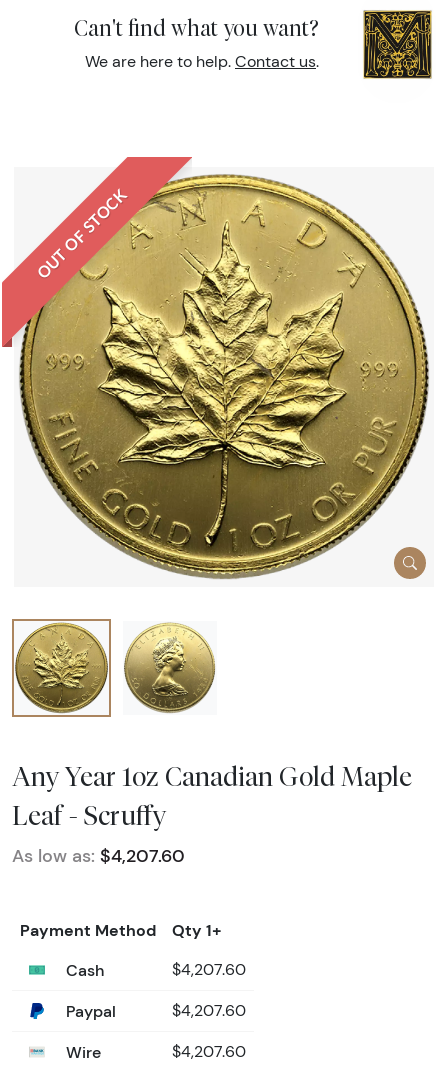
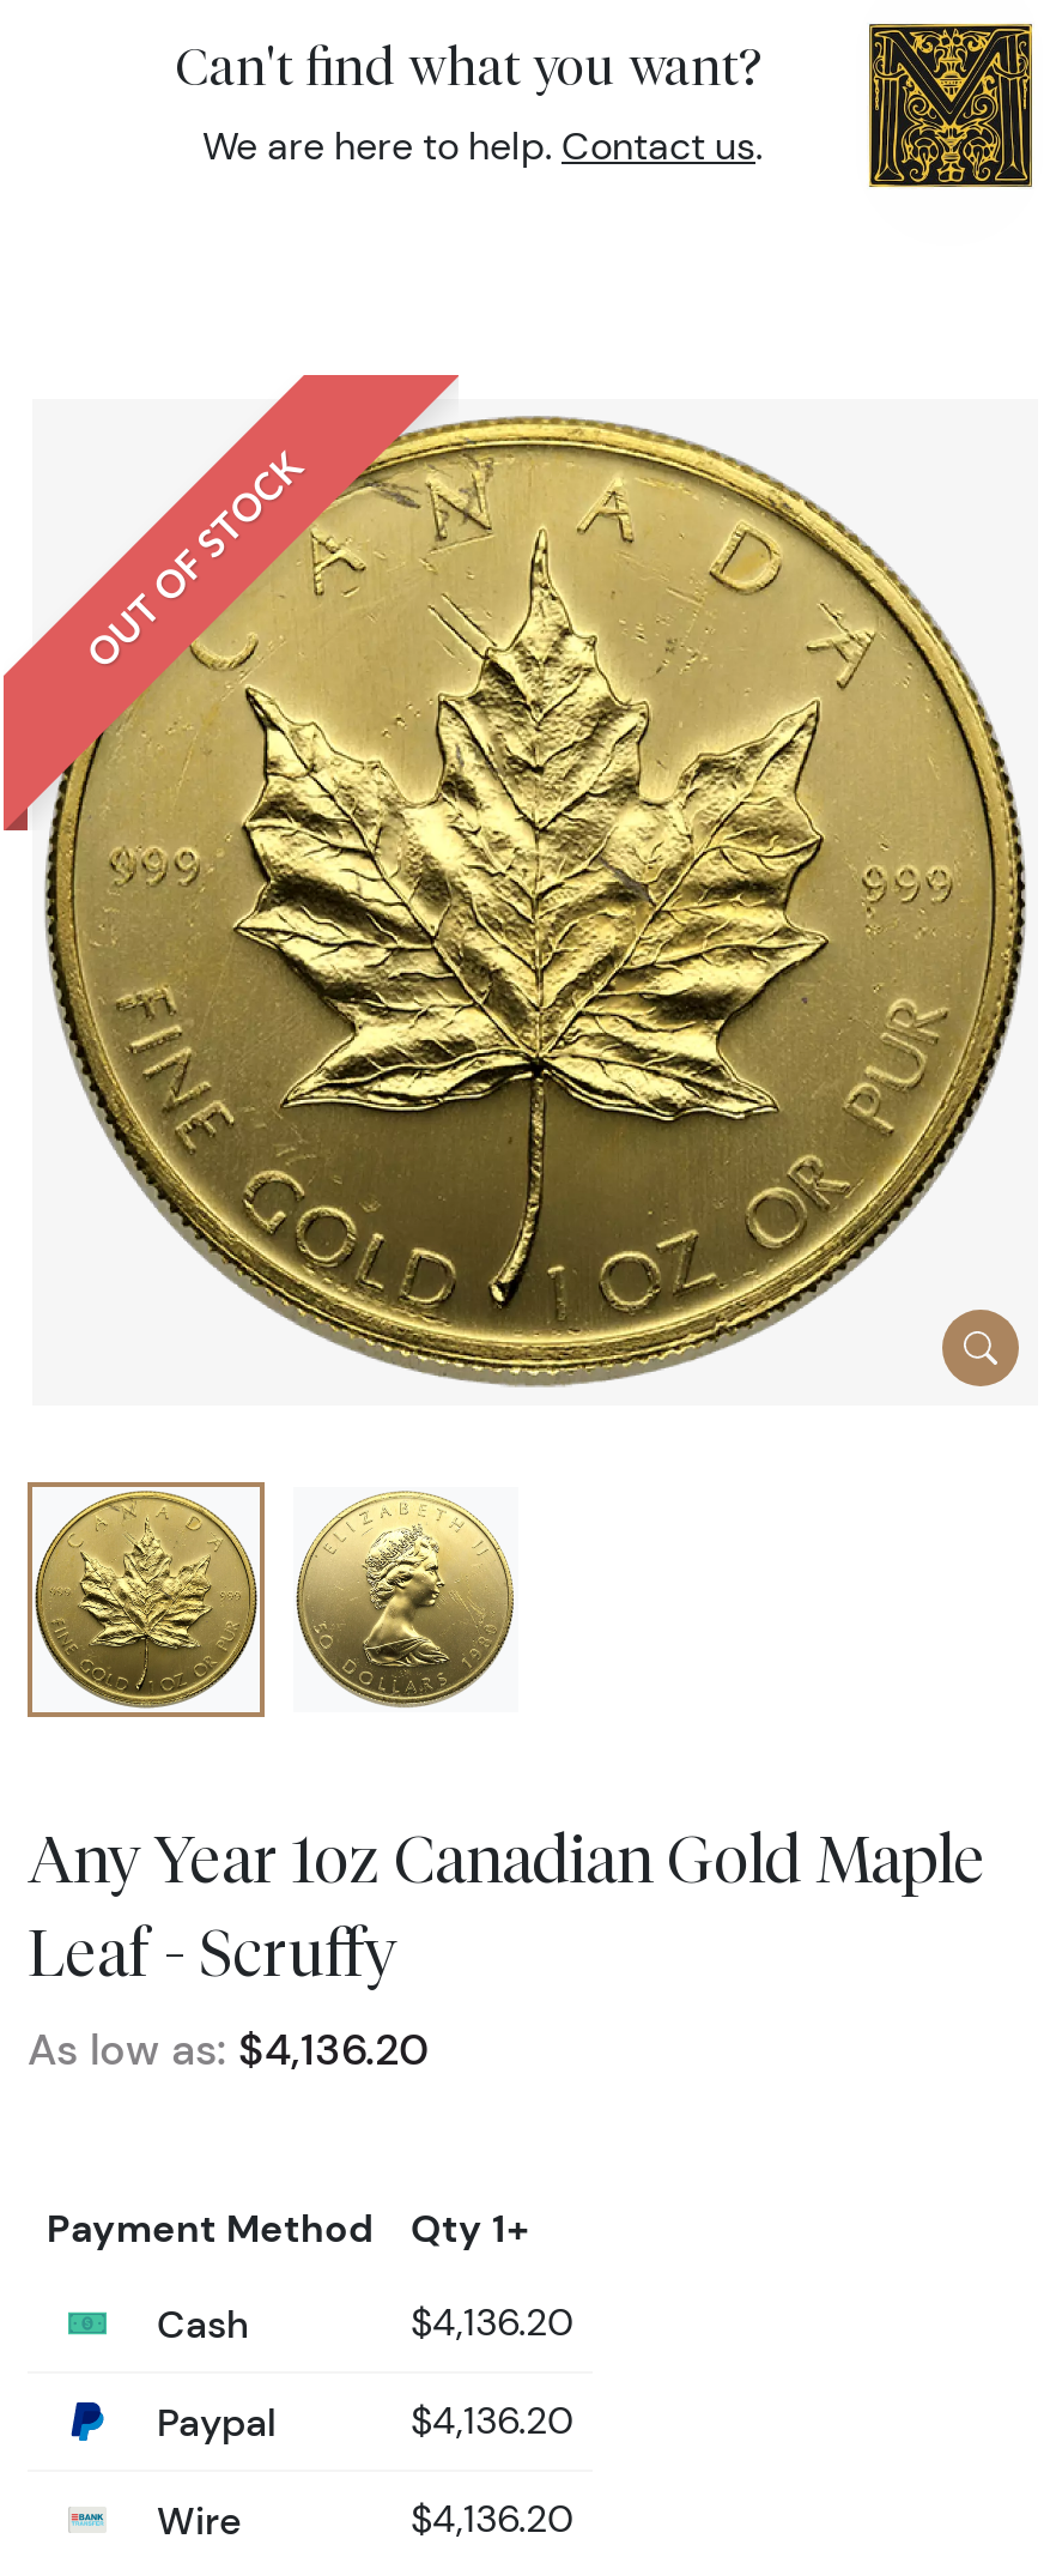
[12,845,185,867] As low as: $4,207.60 -> [28,2023,430,2076] As low as: $4,136.20
[172,960,246,979] $4,207.60 -> [411,2298,573,2344] $4,136.20
[172,1001,246,1020] $4,207.60 -> [411,2397,573,2442] $4,136.20
[172,1042,246,1061] $4,207.60 -> [411,2495,573,2540] $4,136.20

